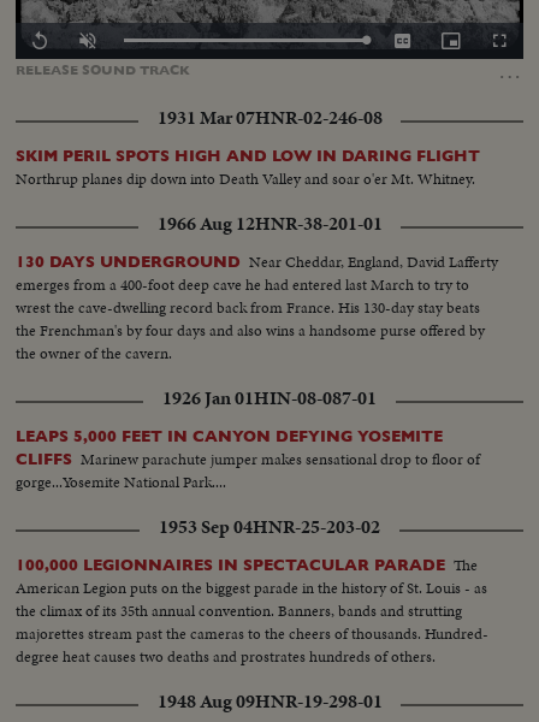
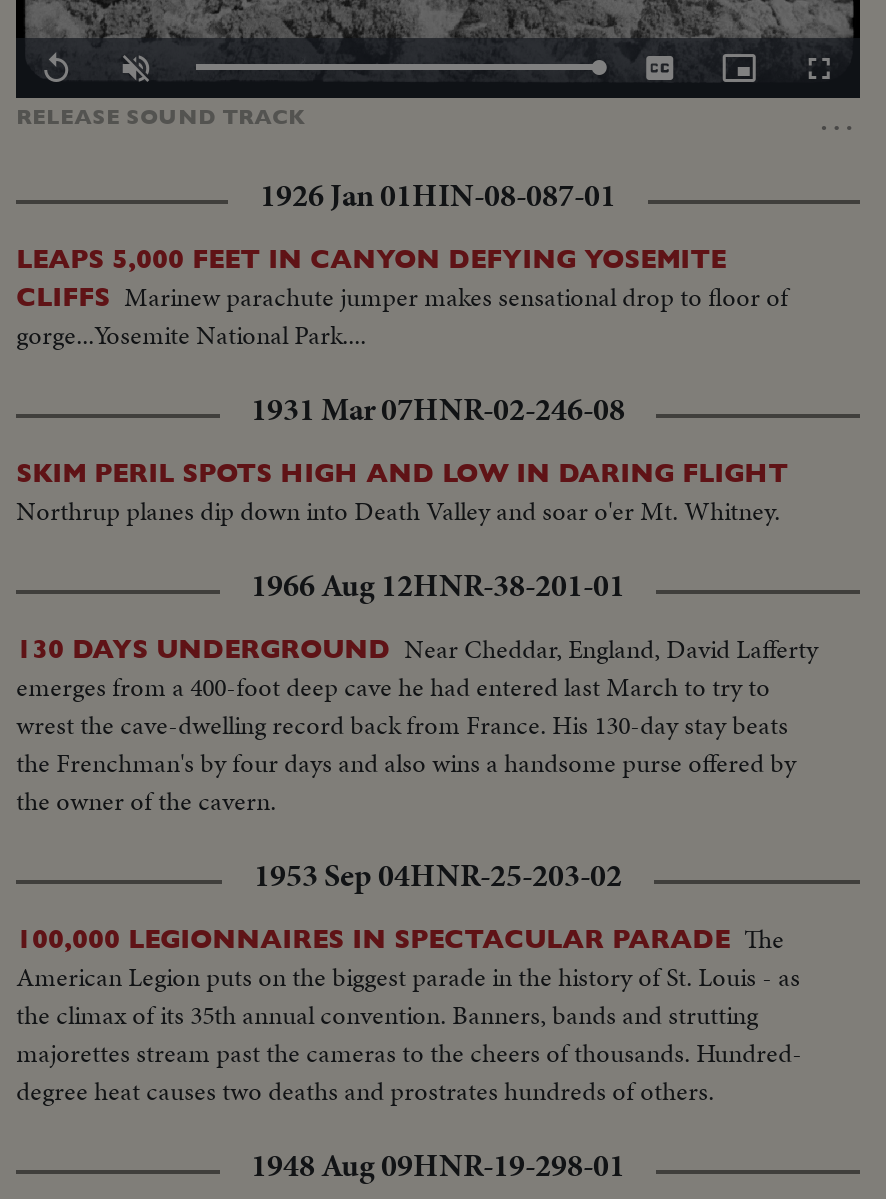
moved [16,105,498,365] -> [16,389,818,821]: 1931 Mar 07HNR-02-246-08 | SKIM PERIL SPOTS HIGH AND LOW IN DARING FLIGHT | Northrup planes dip down into Death Valley and soar o'er Mt. Whitney. | ... | the Frenchman's by four days and also wins a handsome purse offered by | the owner of the cavern.
moved [16,385,480,494] -> [16,174,788,354]: 1926 Jan 01HIN-08-087-01 | LEAPS 5,000 FEET IN CANYON DEFYING YOSEMITE | CLIFFS Marinew parachute jumper makes sensational drop to floor of | gorge...Yosemite National Park....

